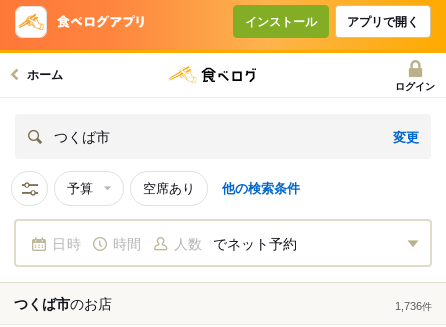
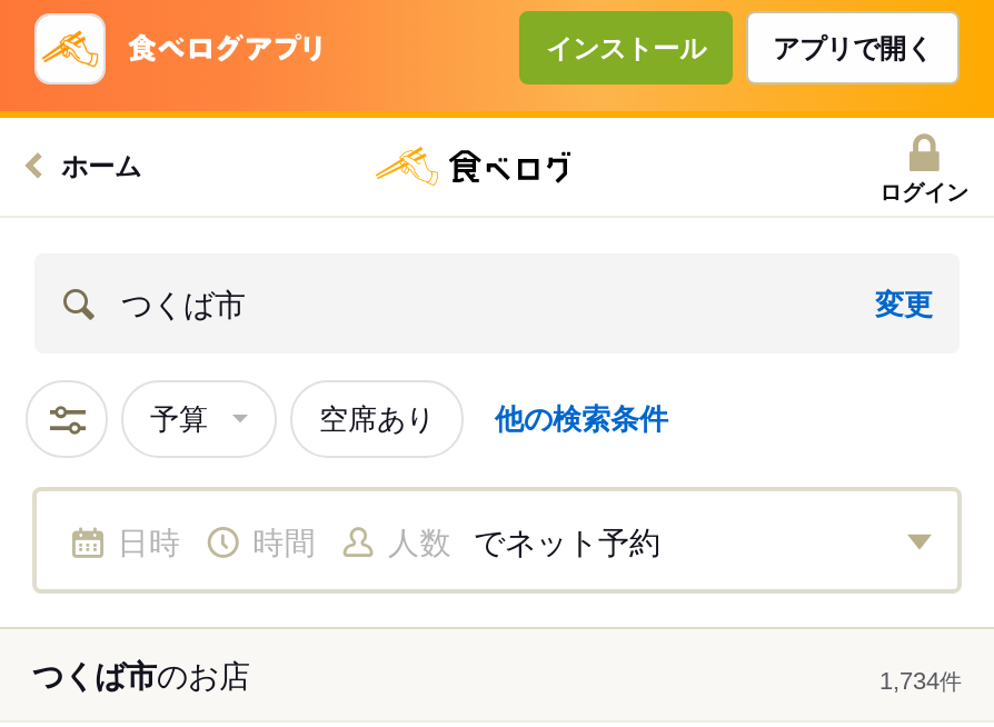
[395,300,432,312] 1,736件 -> [879,668,962,695] 1,734件

